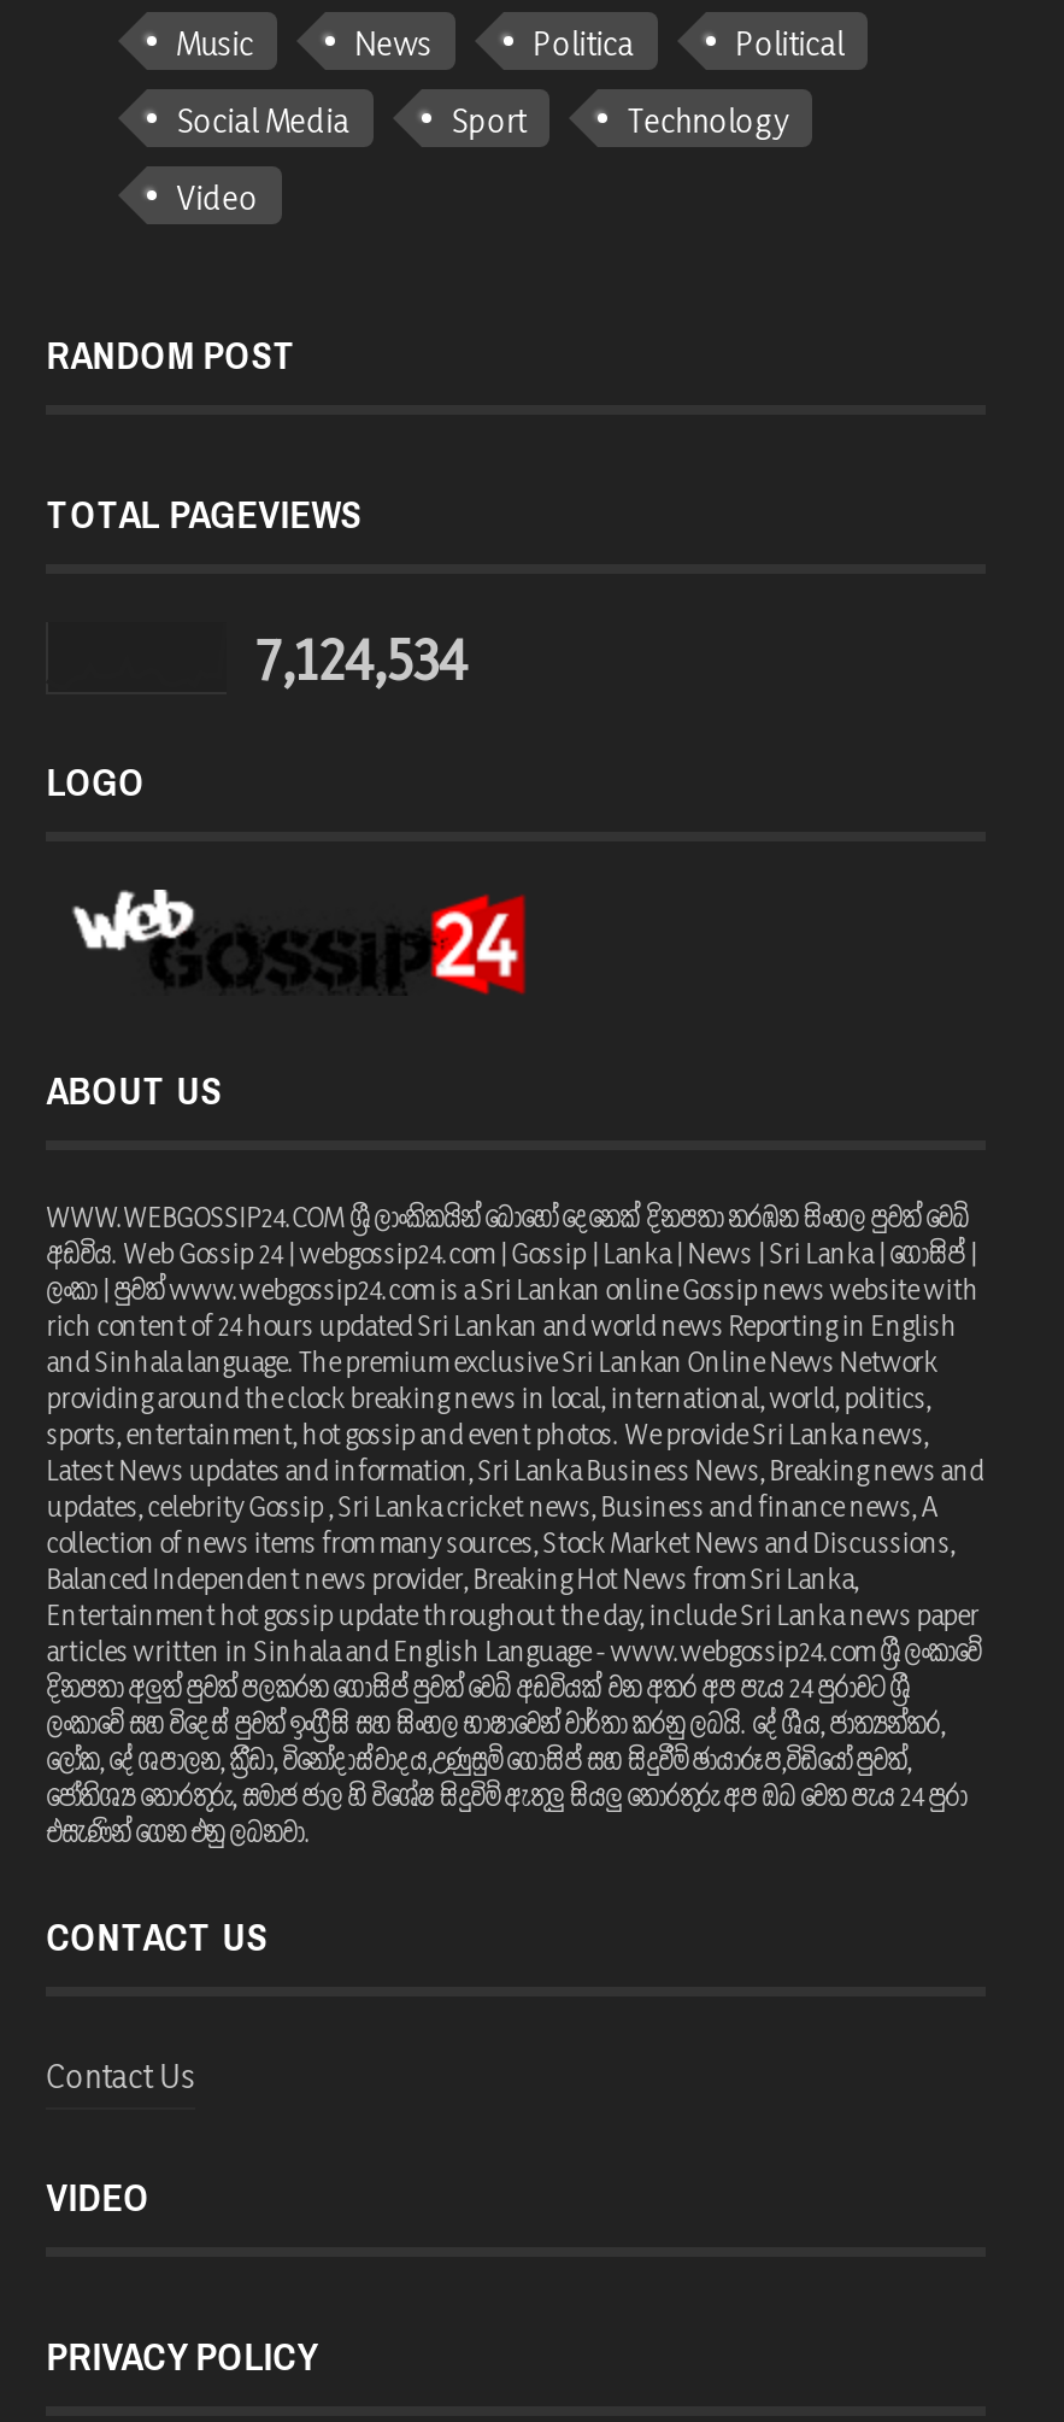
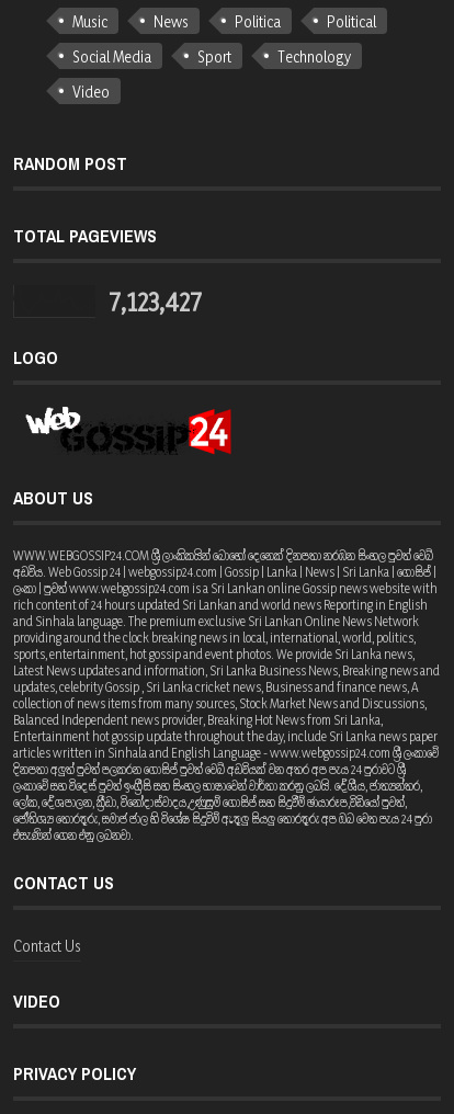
[256,621,468,695] 7,124,534 -> [109,284,202,318] 7,123,427

